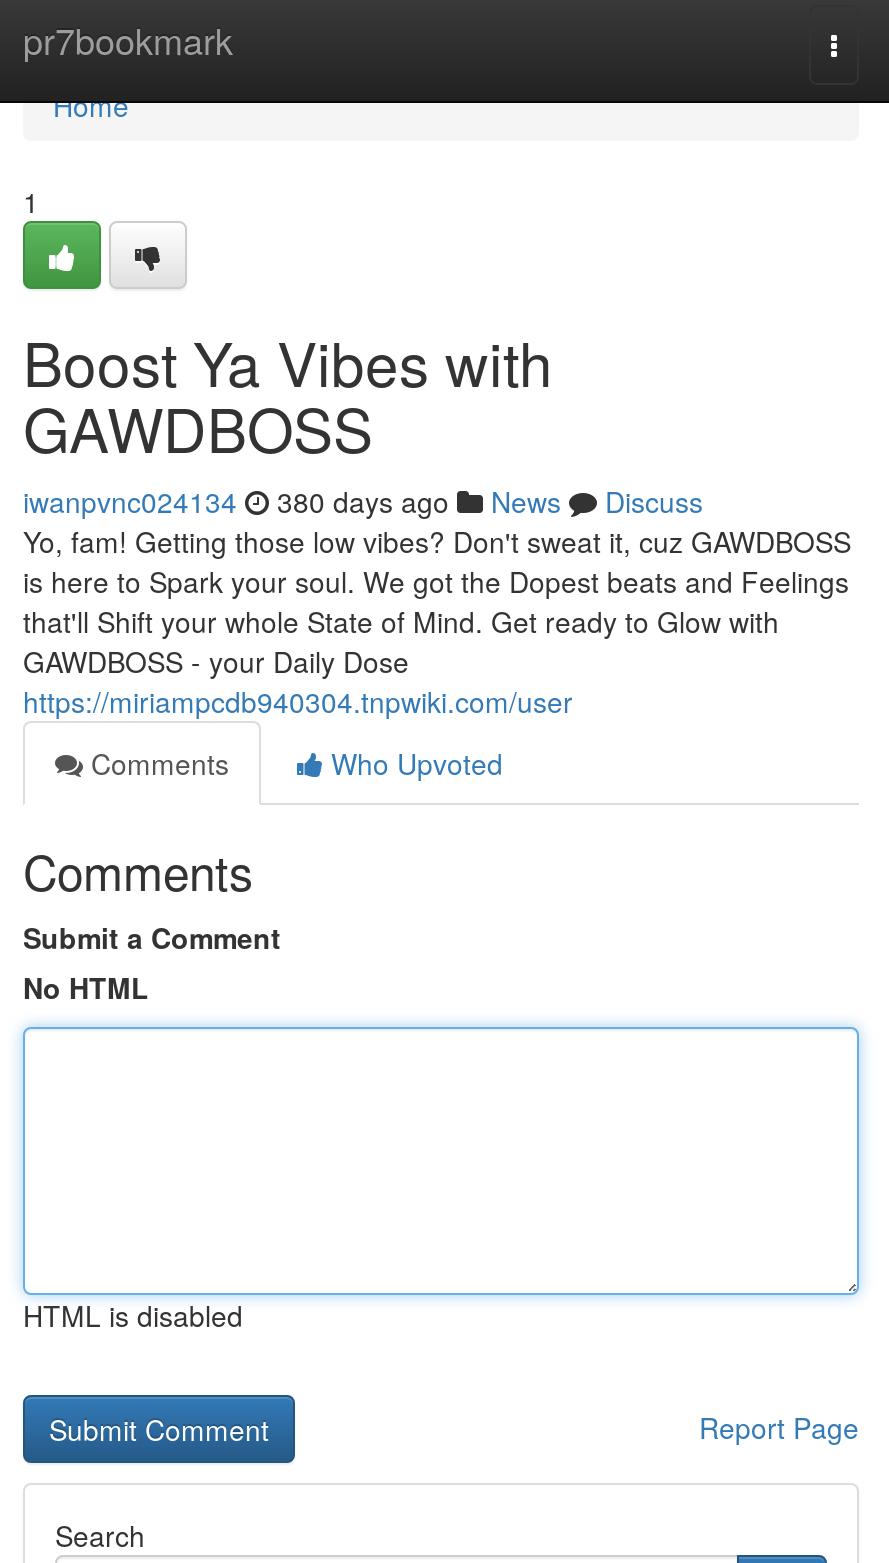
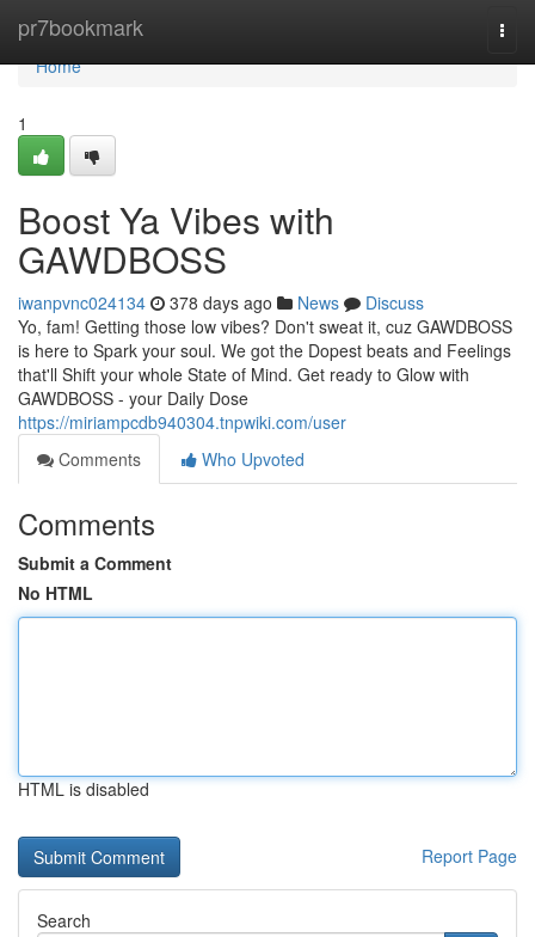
[23,481,703,521] iwanpvnc024134 380 days ago News Discuss -> [18,290,424,314] iwanpvnc024134 378 days ago News Discuss

